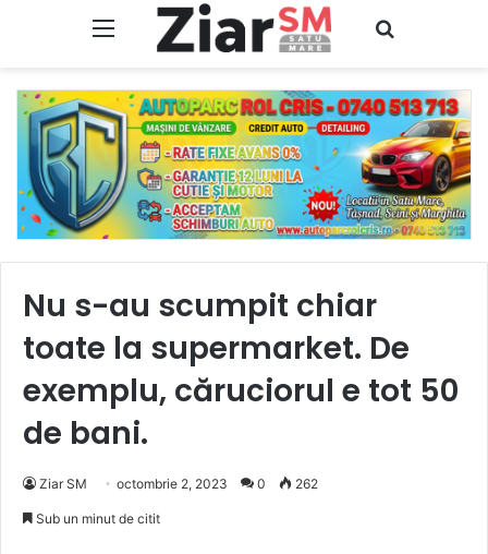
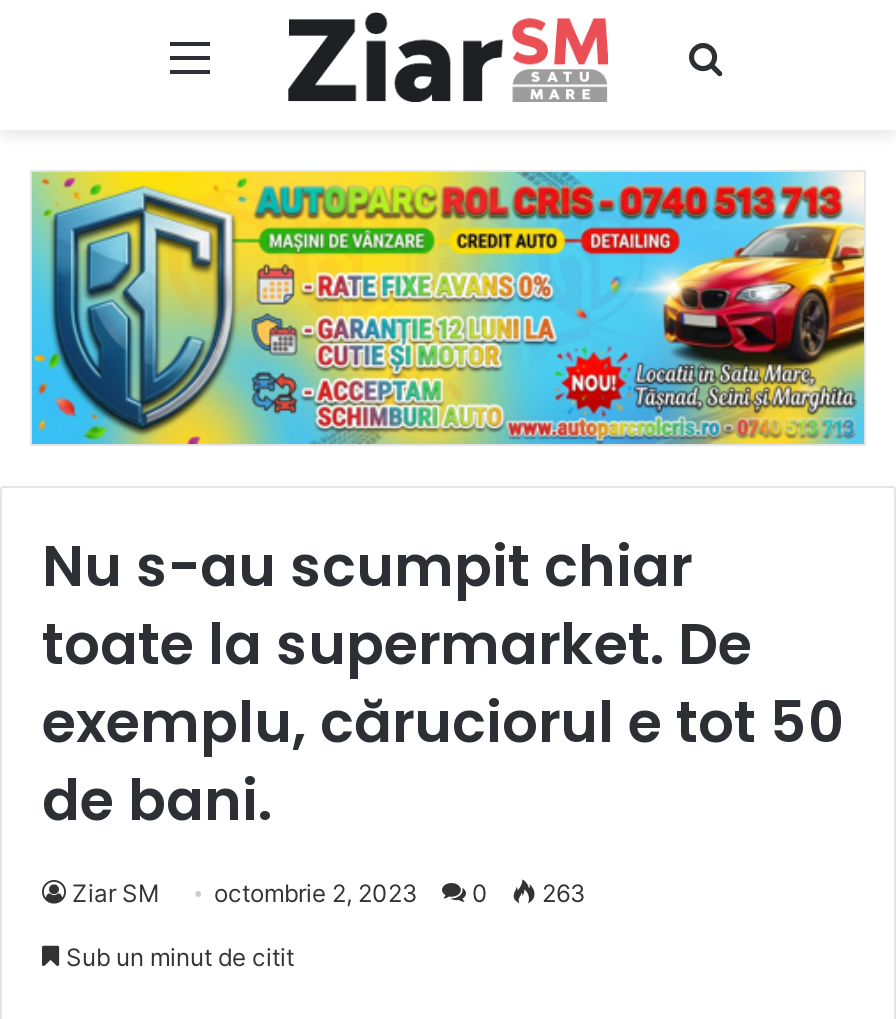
[39,475,318,492] Ziar SM octombrie 2, 2023 0 262 -> [72,878,586,908] Ziar SM octombrie 2, 2023 0 263

